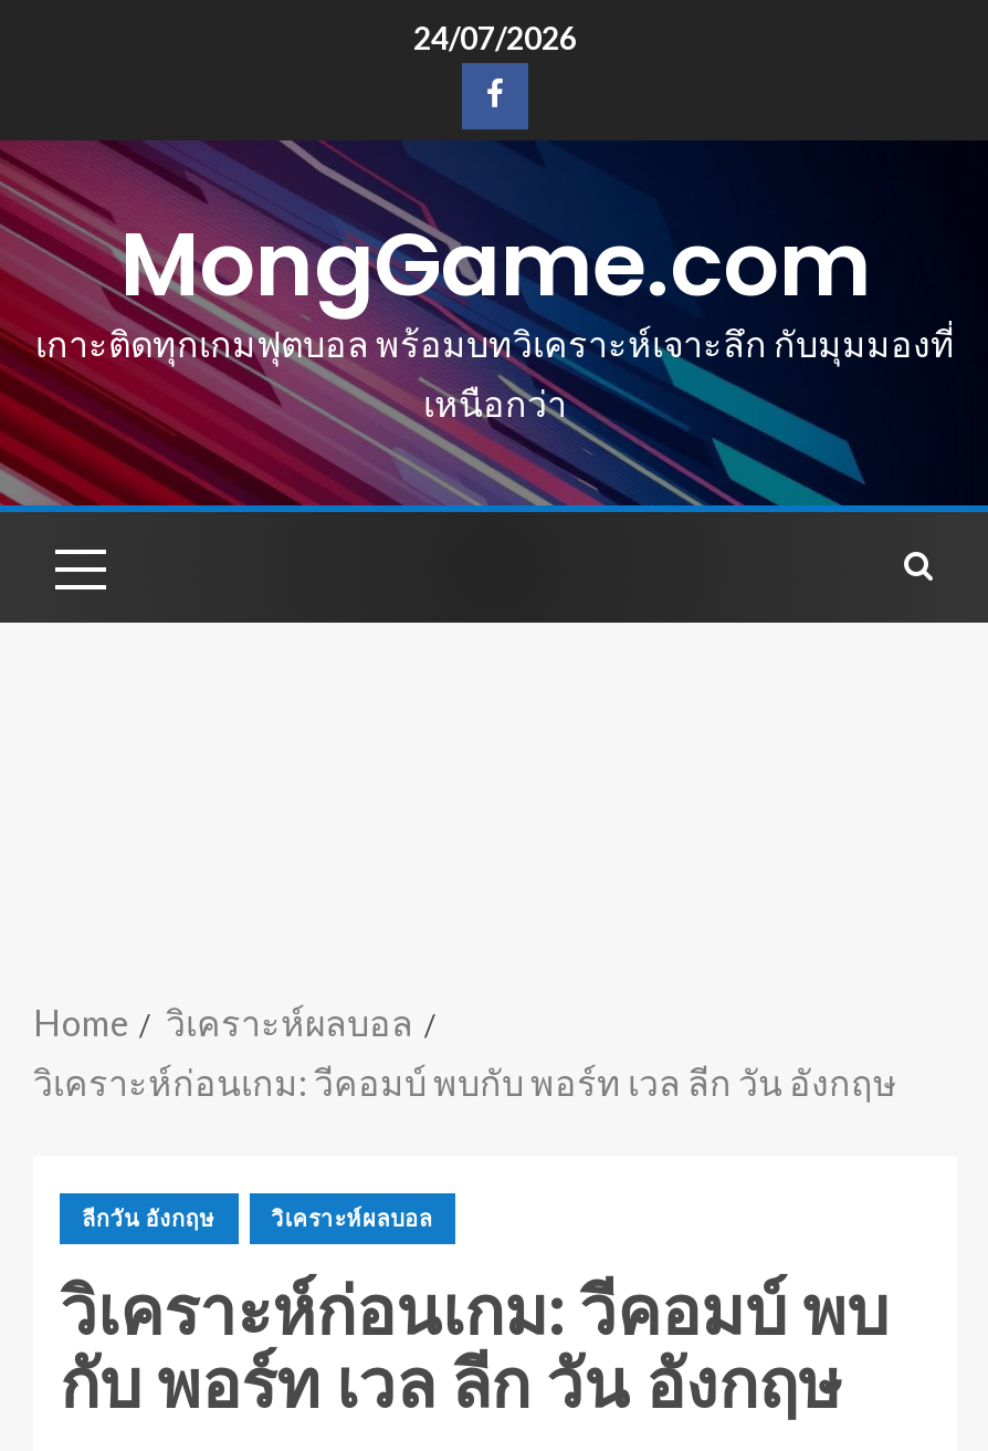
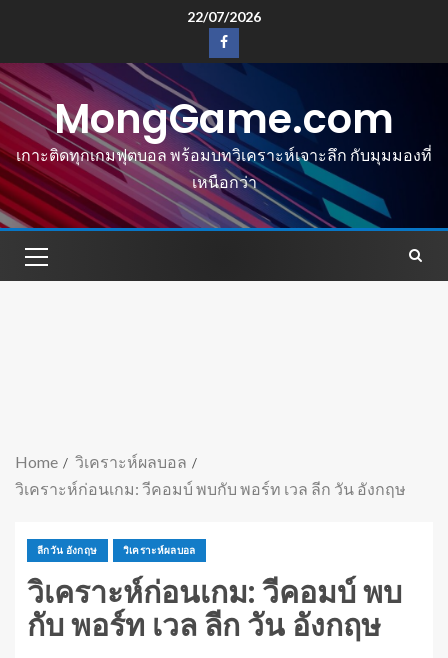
[413,20,577,57] 24/07/2026 -> [187,8,261,25] 22/07/2026

